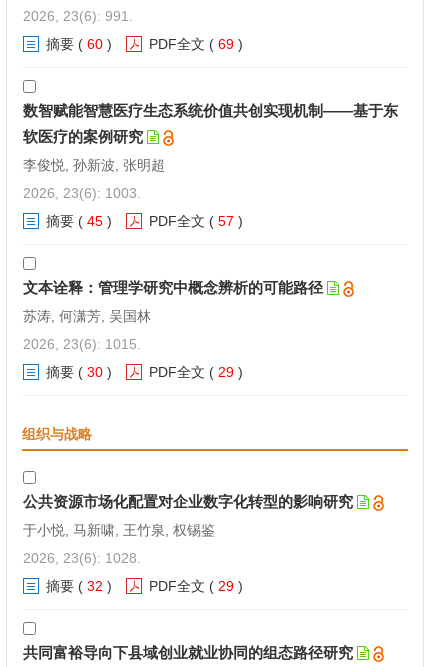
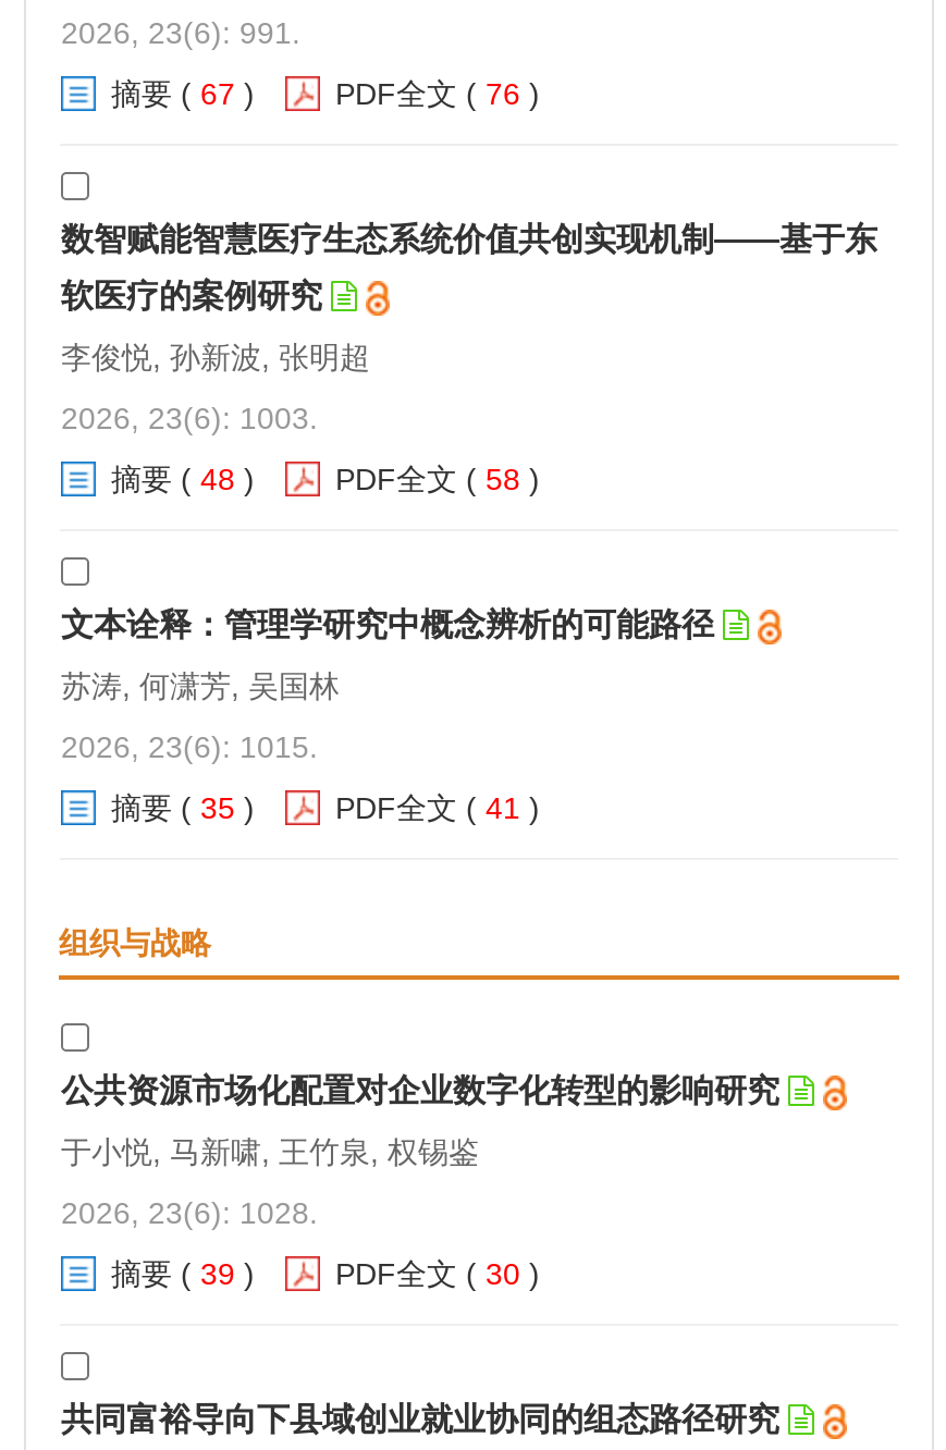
[46,36,116,52] 摘要( 60) -> [111,76,263,111] 摘要( 67)
[149,36,243,52] PDF全文 ( 69) -> [335,76,540,111] PDF全文 ( 76)
[46,213,116,229] 摘要( 45) -> [111,461,263,496] 摘要( 48)
[149,213,243,229] PDF全文 ( 57) -> [335,461,540,496] PDF全文 ( 58)
[46,364,116,380] 摘要( 30) -> [111,790,263,825] 摘要( 35)
[149,364,243,380] PDF全文 ( 29) -> [335,790,540,825] PDF全文 ( 41)
[46,578,116,594] 摘要( 32) -> [111,1256,263,1291] 摘要( 39)
[149,578,243,594] PDF全文 ( 29) -> [335,1256,540,1291] PDF全文 ( 30)

